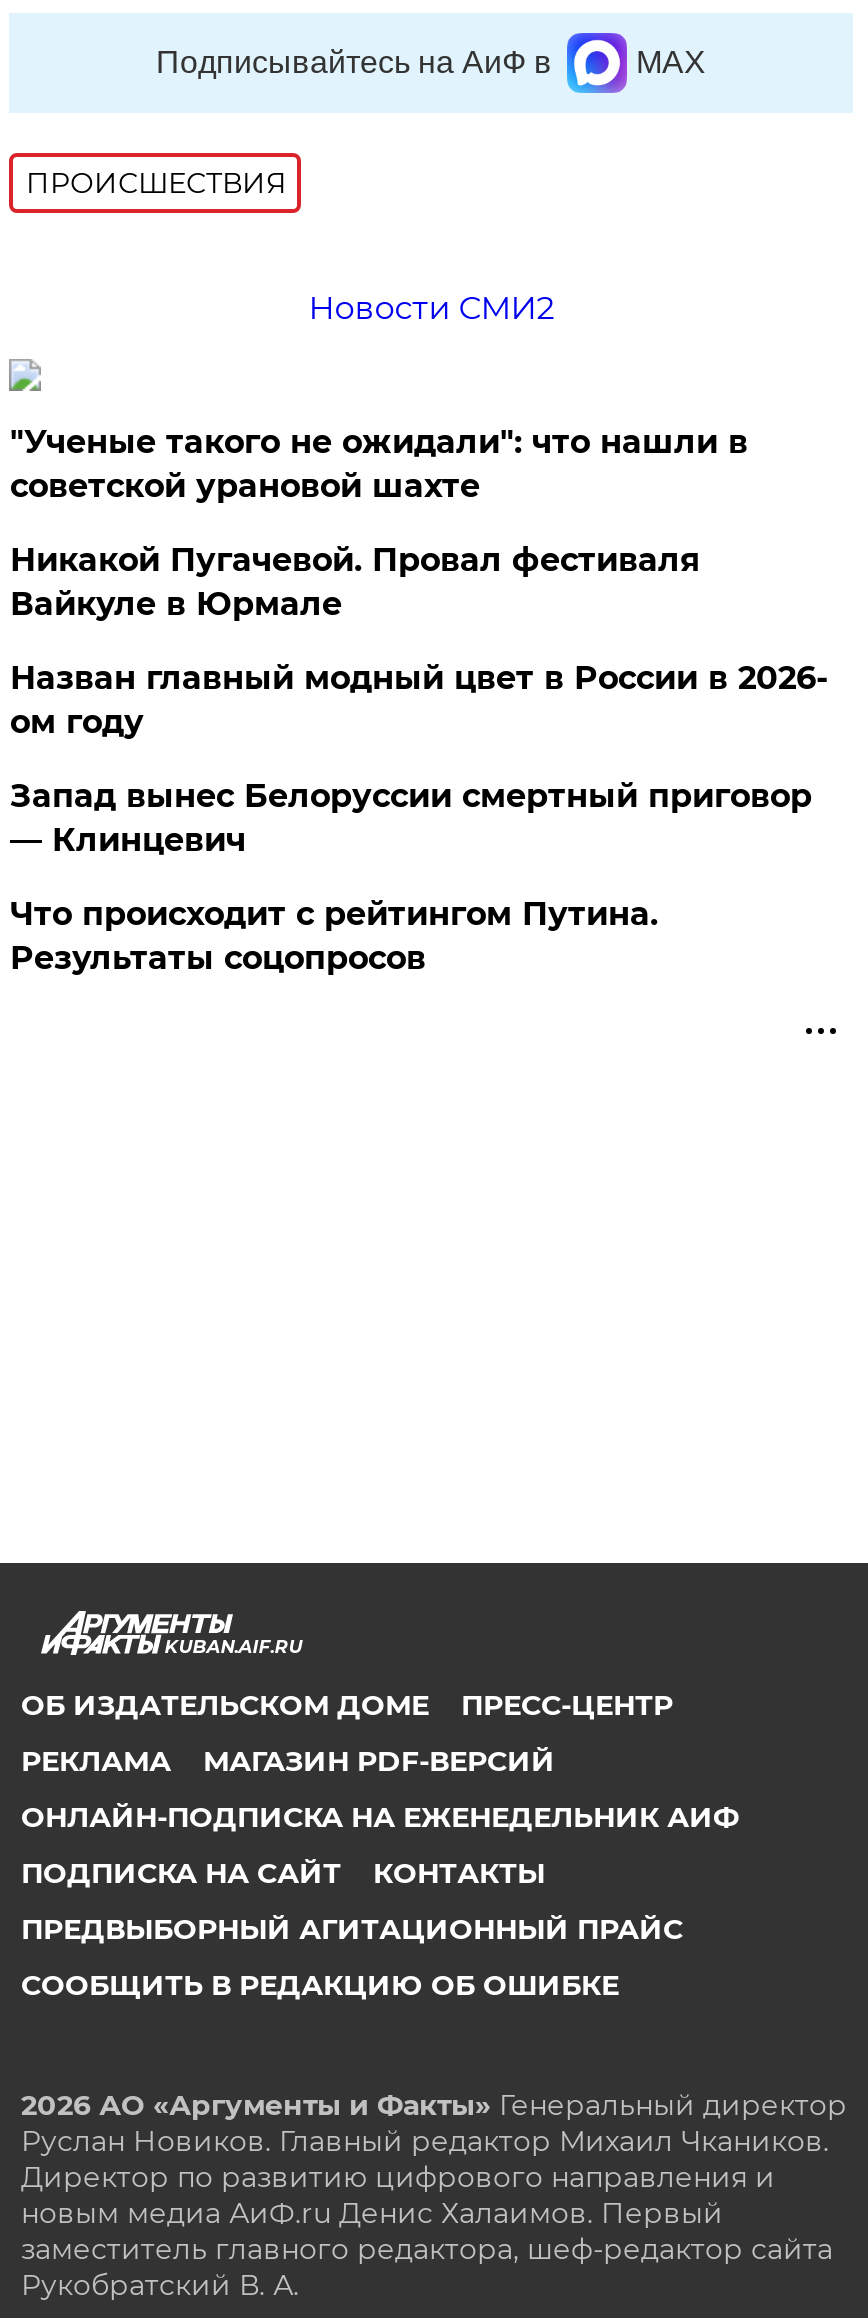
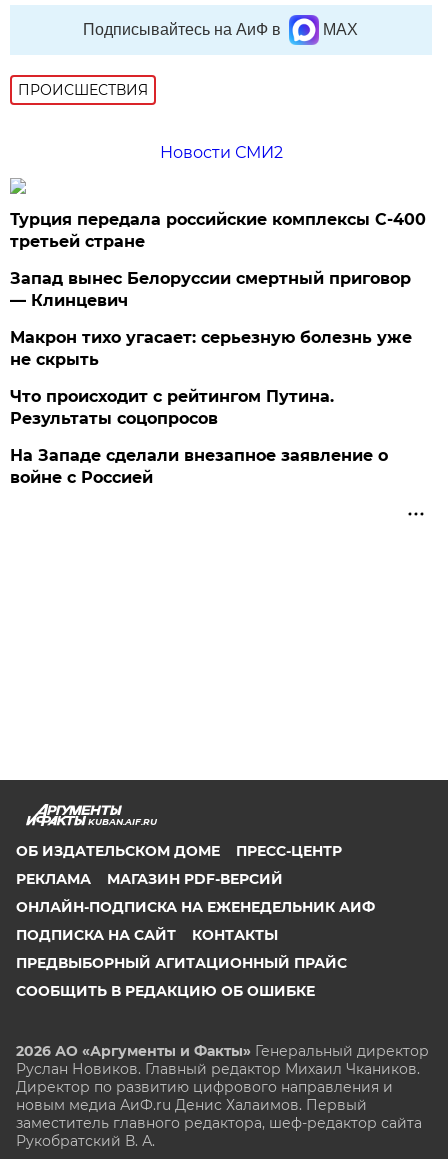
[10,423,828,741] "Ученые такого не ожидали": что нашли в | советской урановой шахте | Никакой Пугачевой. Провал фестиваля | Вайкуле в Юрмале | Назван главный модный цвет в России в 2026- | ом году -> [10,210,426,251] Турция передала российские комплексы С-400 | третьей стране
moved [10,777,812,859] -> [10,269,411,310]: Запад вынес Белоруссии смертный приговор | — Клинцевич
none -> [10,328,412,369] Макрон тихо угасает: серьезную болезнь уже | не скрыть
moved [10,895,658,977] -> [10,387,334,428]: Что происходит с рейтингом Путина. | Результаты соцопросов
none -> [10,446,388,487] На Западе сделали внезапное заявление о | войне с Россией

